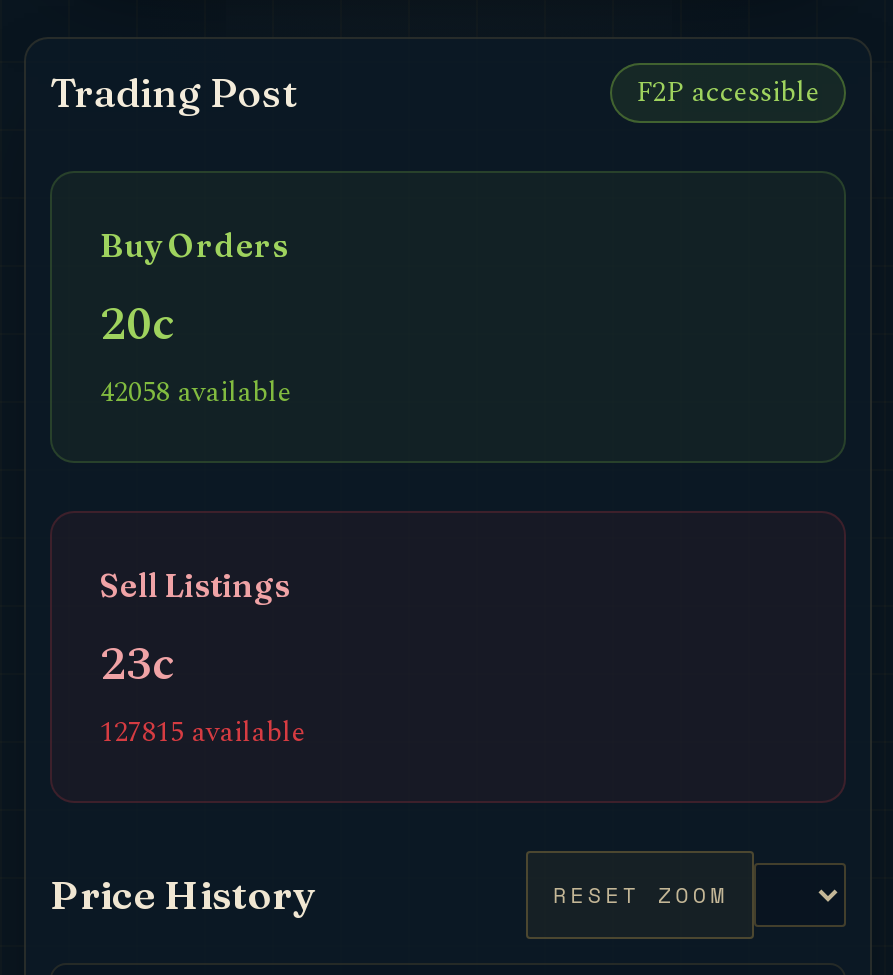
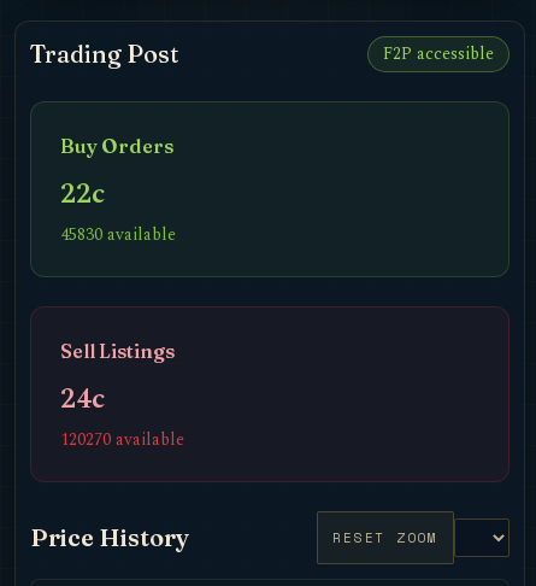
[100,289,292,413] 20c | 42058 available -> [60,172,176,247] 22c | 45830 available
[100,629,306,753] 23c | 127815 available -> [60,377,184,452] 24c | 120270 available

